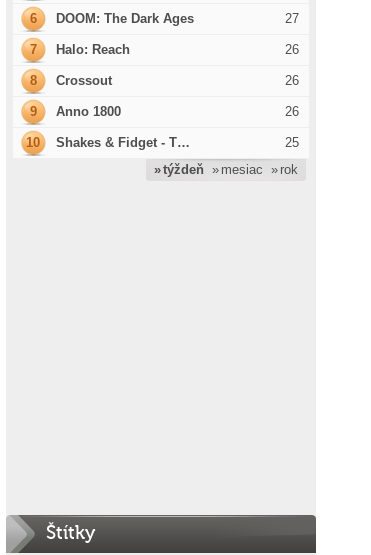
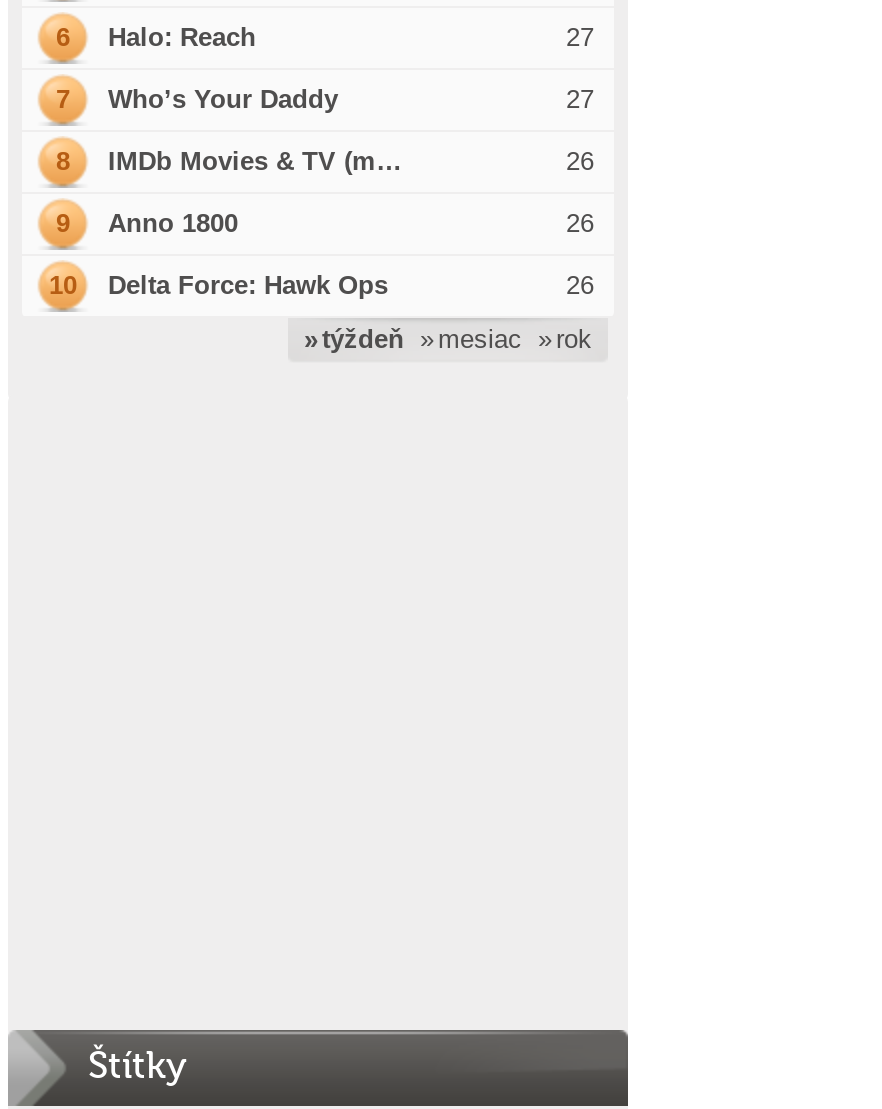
[56,11,194,26] DOOM: The Dark Ages -> [108,21,256,51] Halo: Reach
[56,42,299,57] Halo: Reach | 26 -> [108,83,594,113] Who’s Your Daddy | 27
[56,73,112,88] Crossout -> [108,145,402,175] IMDb Movies & TV (m…
[56,135,299,150] Shakes & Fidget - T… | 25 -> [108,269,594,299] Delta Force: Hawk Ops | 26

